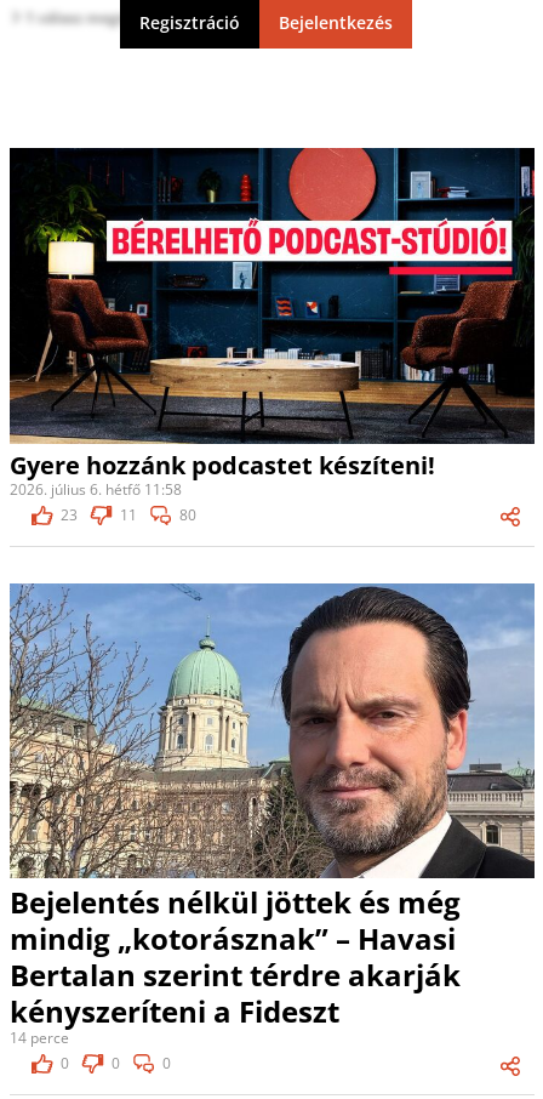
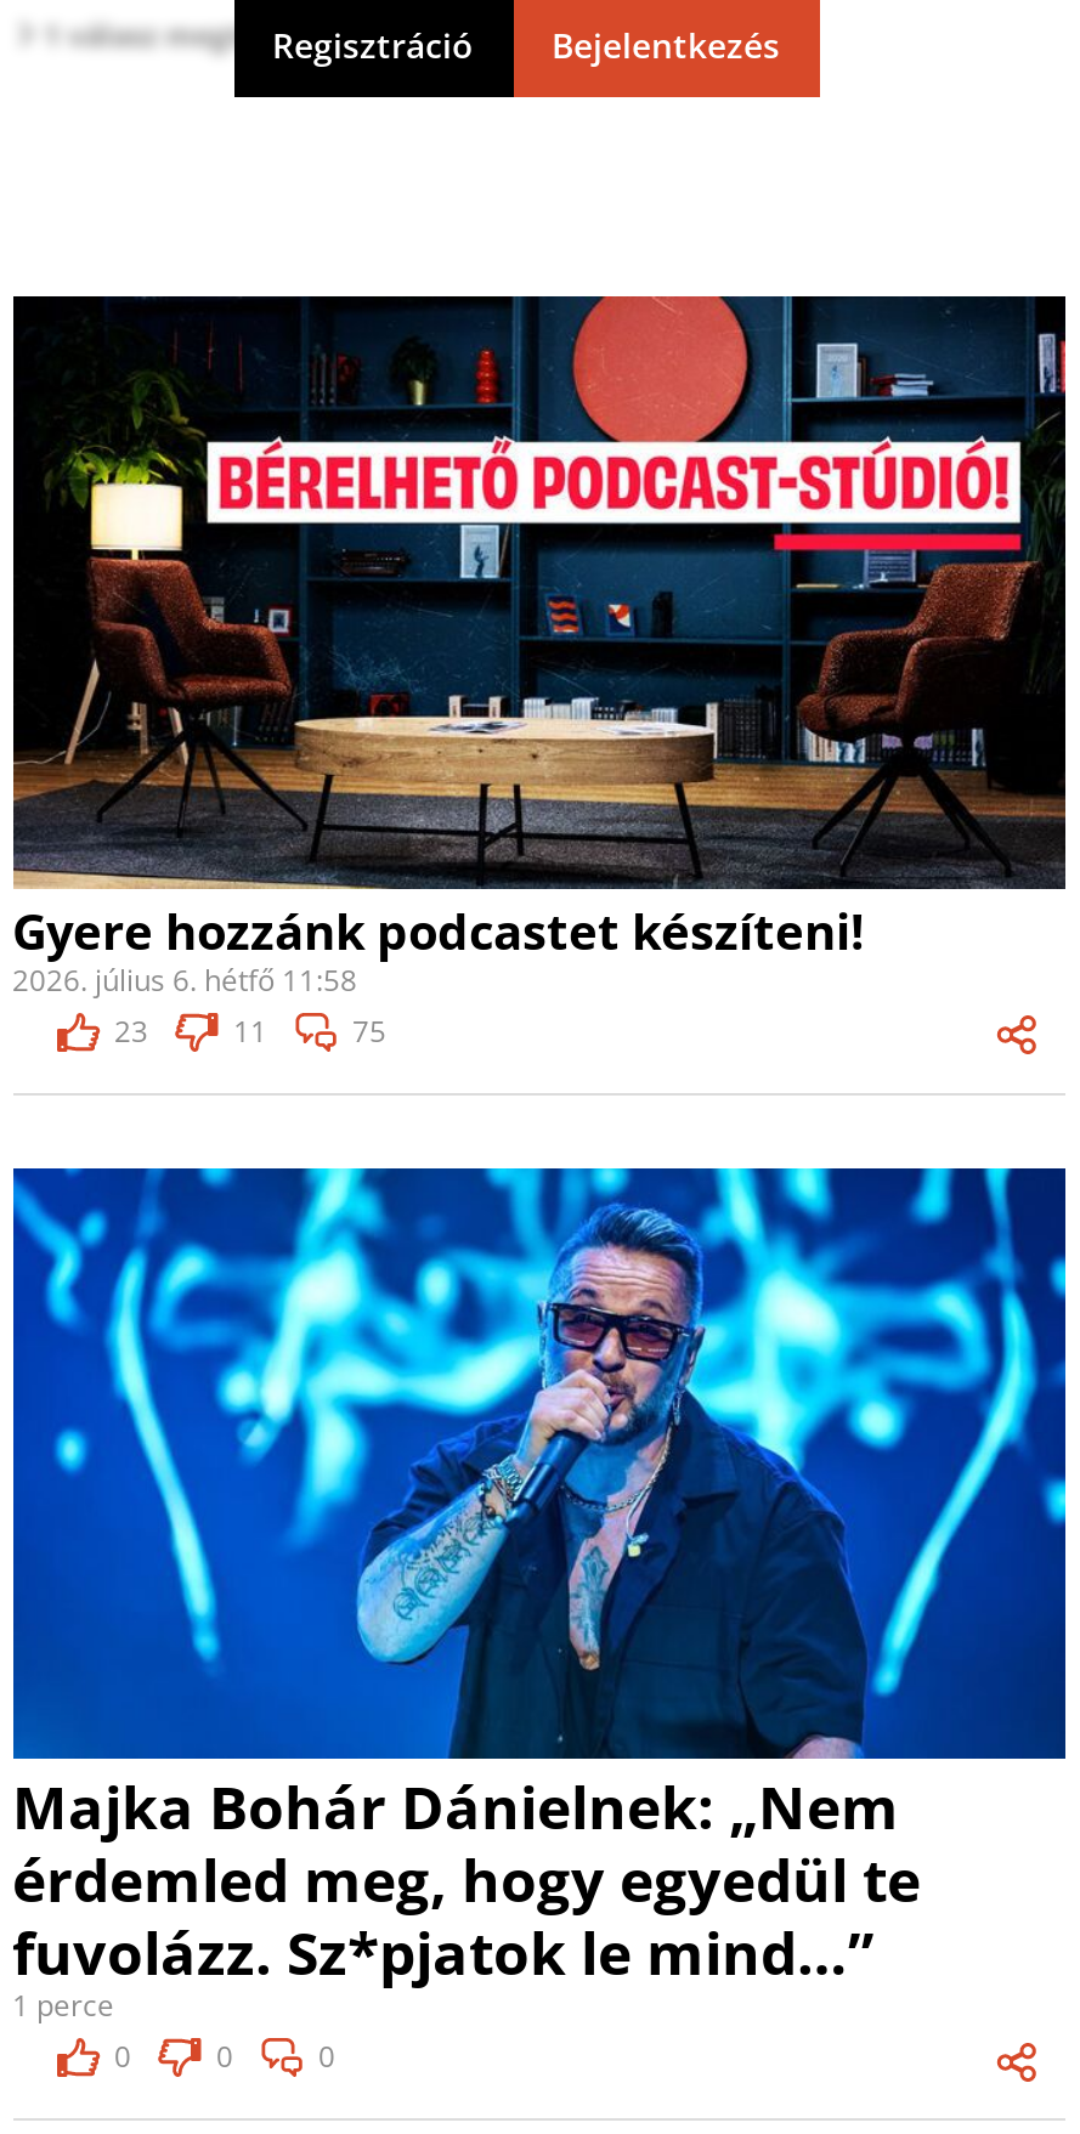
[179,504,196,525] 80 -> [352,1010,386,1051] 75
[8,582,536,1049] [image] | Bejelentés nélkül jöttek és még | mindig „kotorásznak” – Havasi | Bertalan szerint térdre akarják | kényszeríteni a Fideszt | 14 perce -> [11,1166,1068,2027] [image] | Majka Bohár Dánielnek: „Nem | érdemled meg, hogy egyedül te | fuvolázz. Sz*pjatok le mind…” | 1 perce

